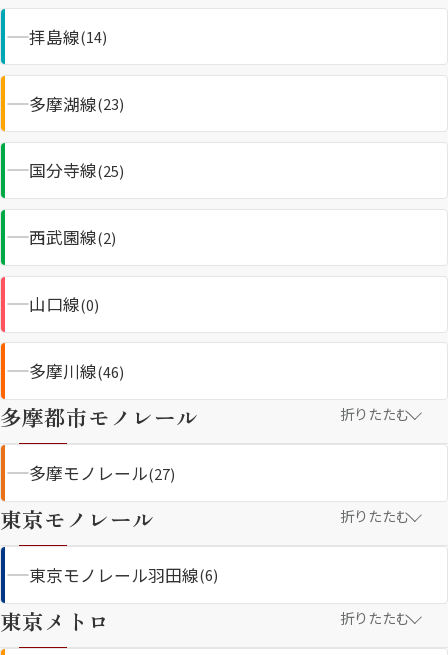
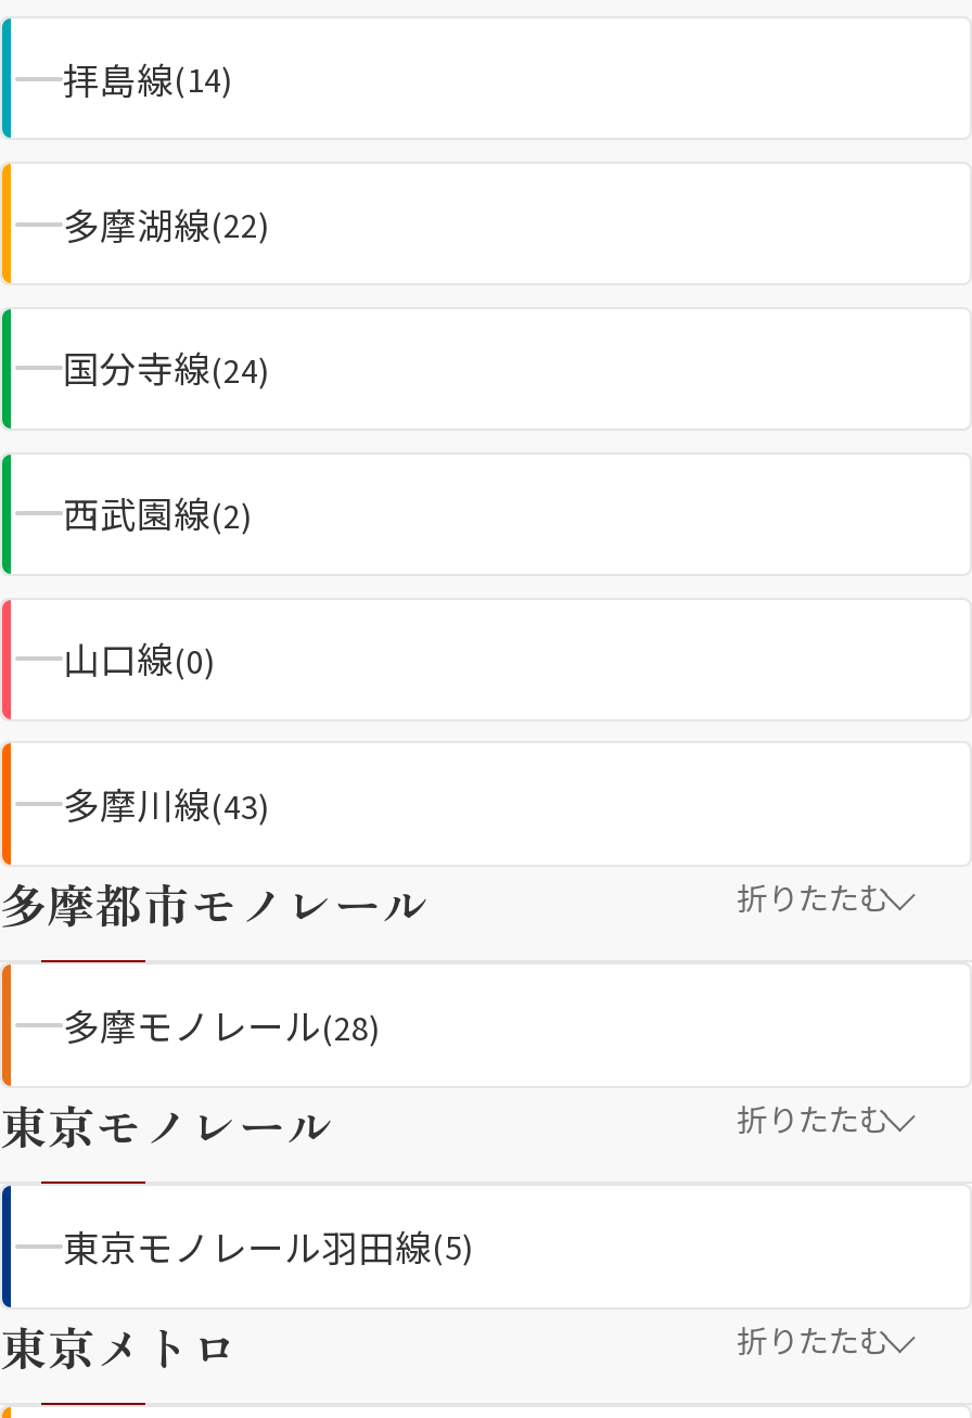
[29,92,124,116] 多摩湖線(23) -> [63,198,269,250] 多摩湖線(22)
[29,158,124,182] 国分寺線(25) -> [63,343,269,395] 国分寺線(24)
[29,359,124,383] 多摩川線(46) -> [63,778,269,830] 多摩川線(43)
[29,461,175,485] 多摩モノレール(27) -> [63,999,380,1051] 多摩モノレール(28)
[29,563,218,587] 東京モノレール羽田線(6) -> [63,1220,473,1272] 東京モノレール羽田線(5)

